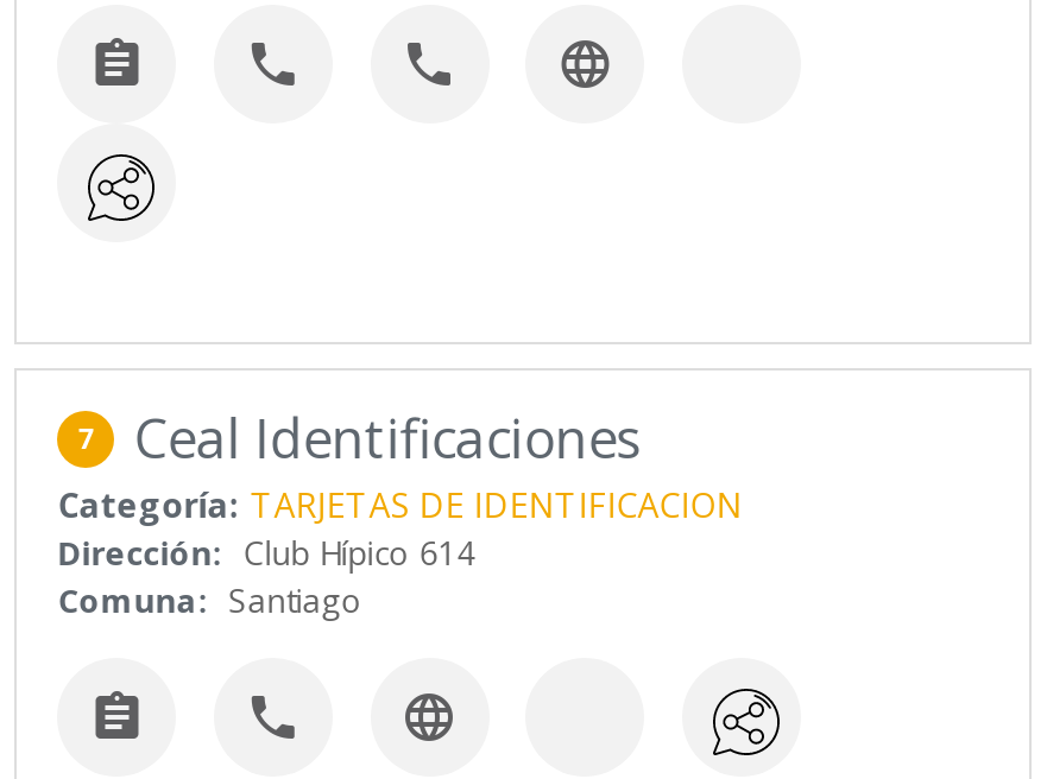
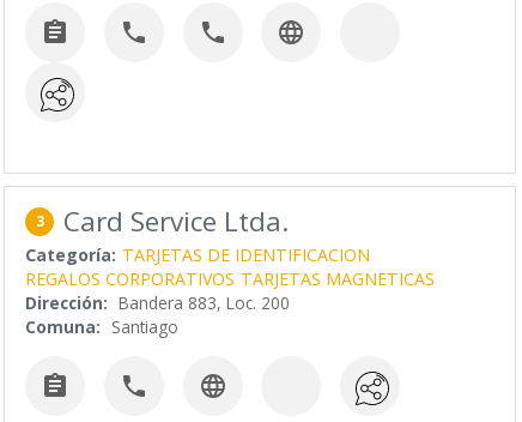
[78,402,642,475] 7 | Ceal Identificaciones -> [36,203,290,240] 3 | Card Service Ltda.
[58,530,476,575] Dirección: Club Hípico 614 -> [25,267,435,314] REGALOS CORPORATIVOS TARJETAS MAGNETICAS | Dirección: Bandera 883, Loc. 200

